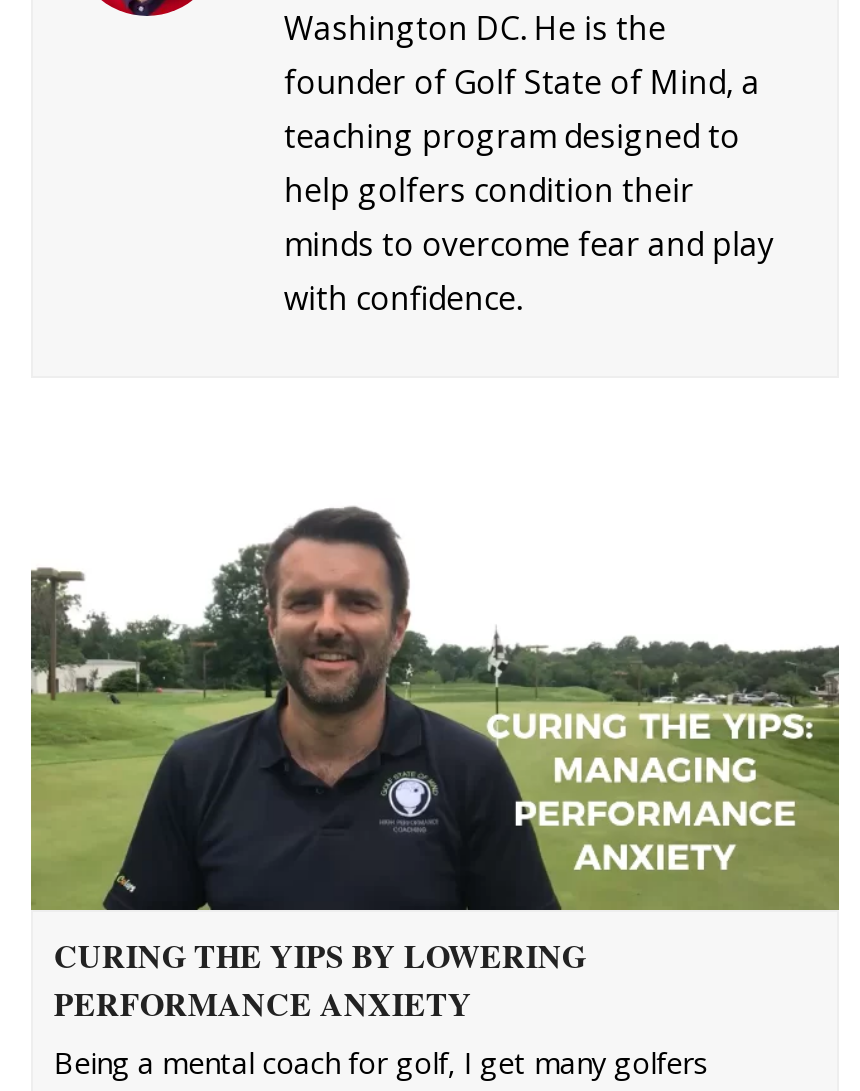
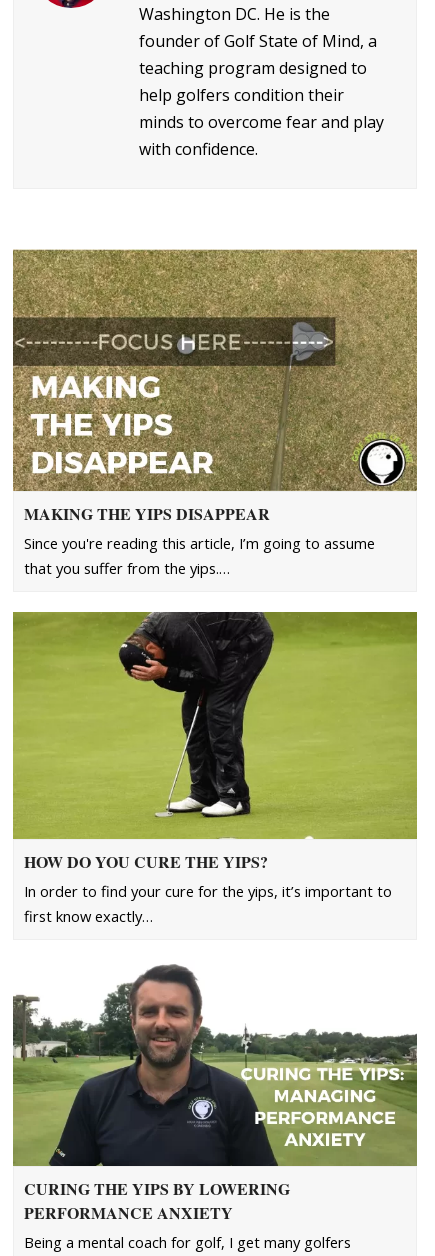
none -> [12,249,418,578] [image] | MAKING THE YIPS DISAPPEAR | Since you're reading this article, I’m going to assume | that you suffer from the yips.…
none -> [12,611,418,926] [image] | HOW DO YOU CURE THE YIPS? | In order to find your cure for the yips, it’s important to | first know exactly…

